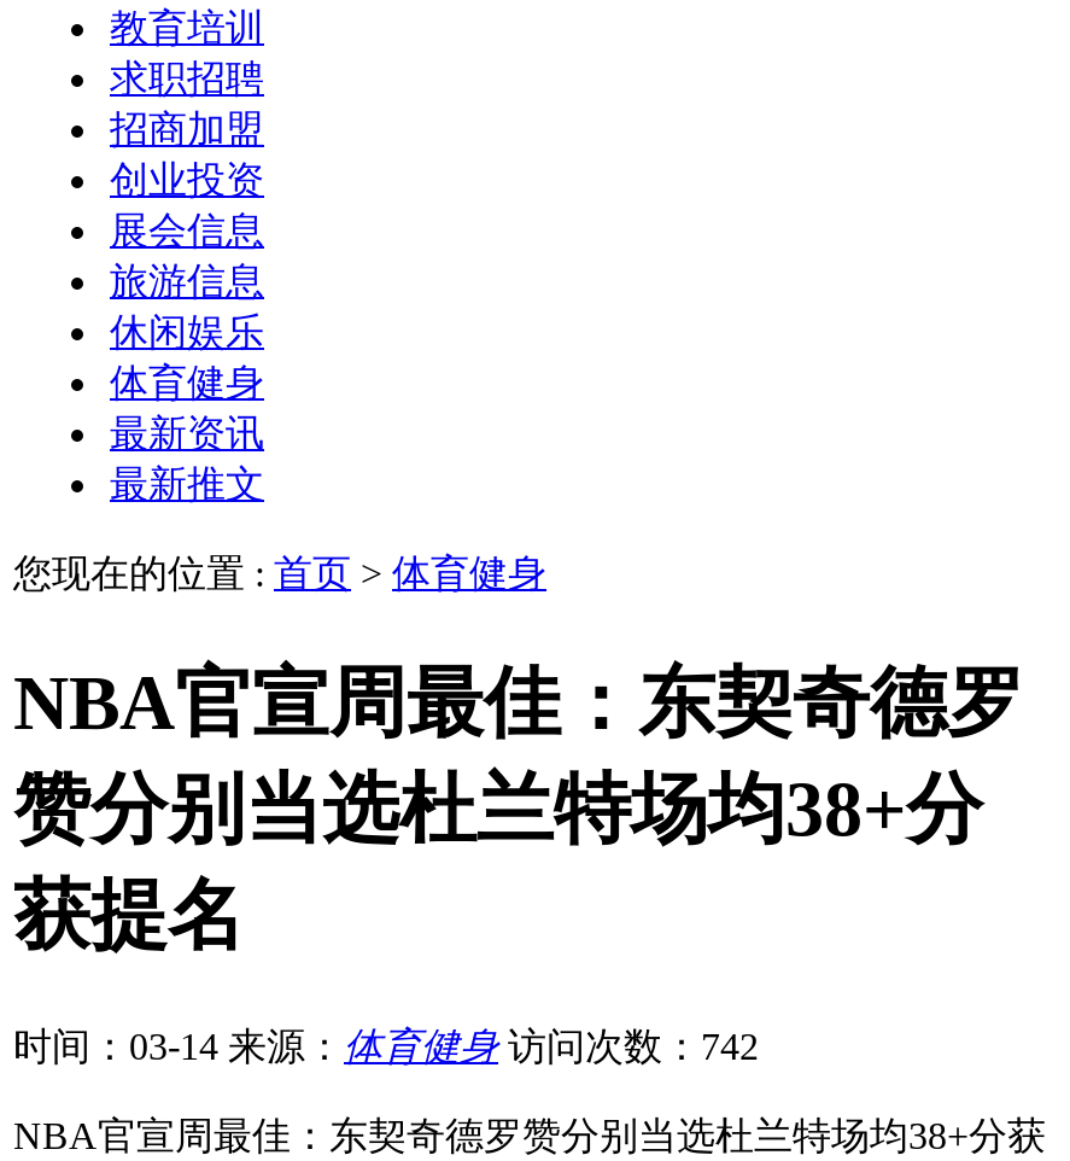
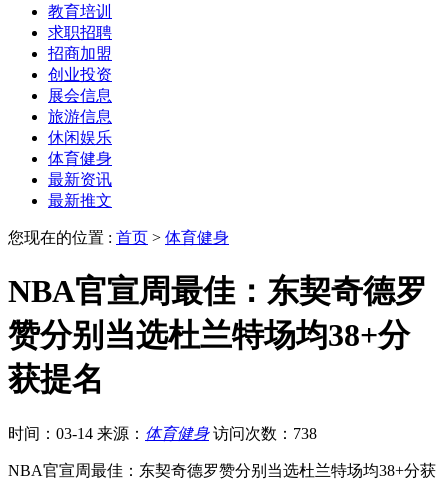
[13,1025,759,1066] 时间：03-14 来源：体育健身 访问次数：742 -> [8,425,317,442] 时间：03-14 来源：体育健身 访问次数：738

